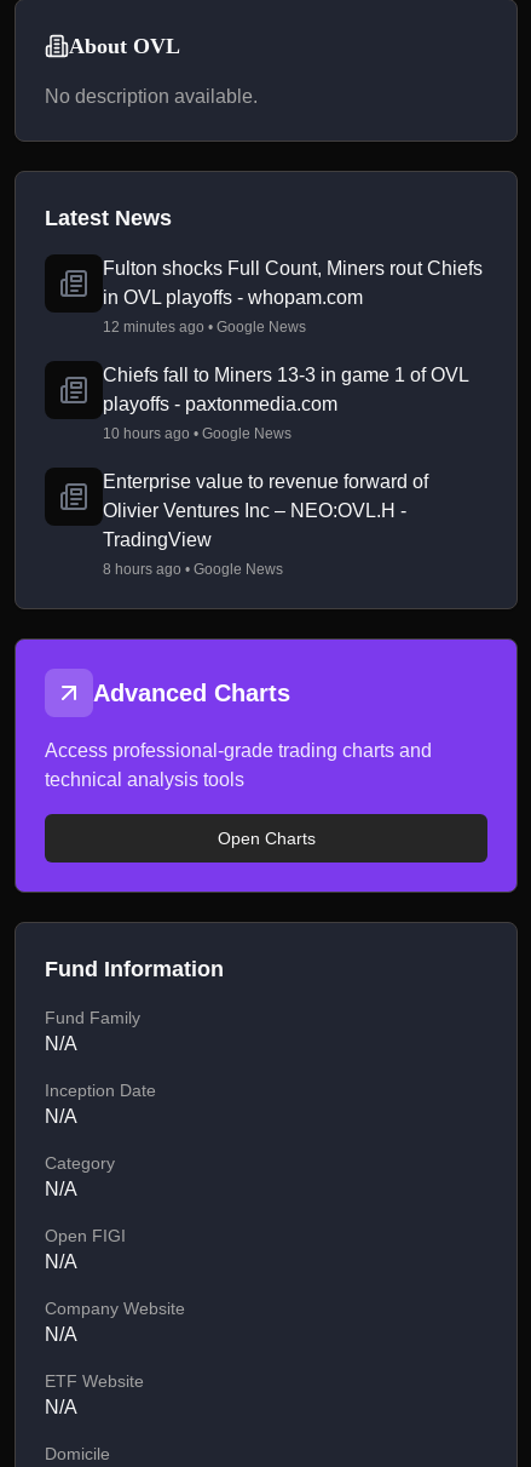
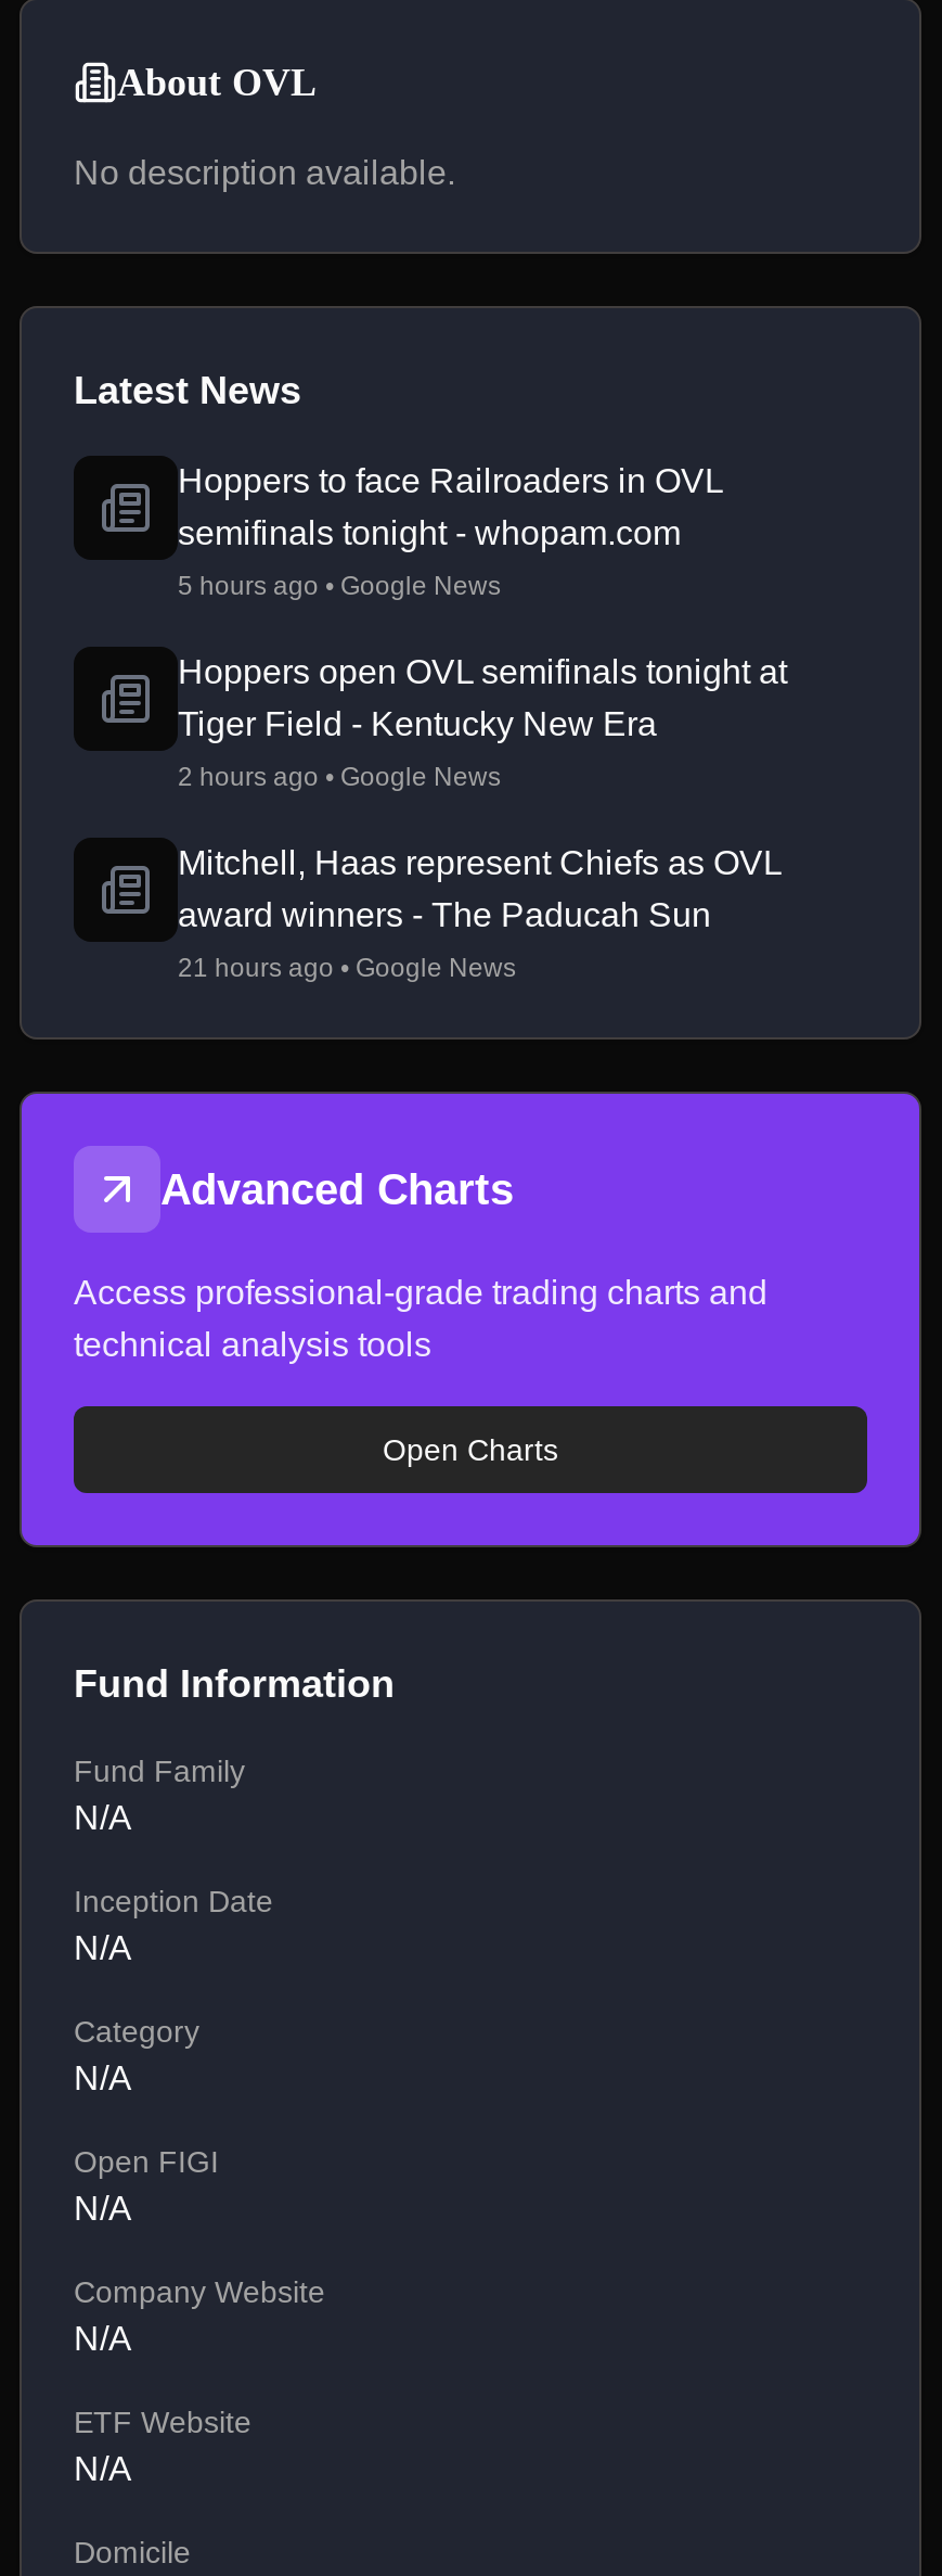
[103,258,483,308] Fulton shocks Full Count, Miners rout Chiefs | in OVL playoffs - whopam.com -> [178,462,722,551] Hoppers to face Railroaders in OVL | semifinals tonight - whopam.com
[103,319,306,336] 12 minutes ago • Google News -> [178,571,501,601] 5 hours ago • Google News
[103,365,468,414] Chiefs fall to Miners 13-3 in game 1 of OVL | playoffs - paxtonmedia.com -> [178,653,787,742] Hoppers open OVL semifinals tonight at | Tiger Field - Kentucky New Era
[103,425,292,442] 10 hours ago • Google News -> [178,762,501,792] 2 hours ago • Google News
[103,471,428,550] Enterprise value to revenue forward of | Olivier Ventures Inc – NEO:OVL.H - | TradingView -> [178,844,780,933] Mitchell, Haas represent Chiefs as OVL | award winners - The Paducah Sun
[103,561,283,578] 8 hours ago • Google News -> [178,953,516,983] 21 hours ago • Google News

